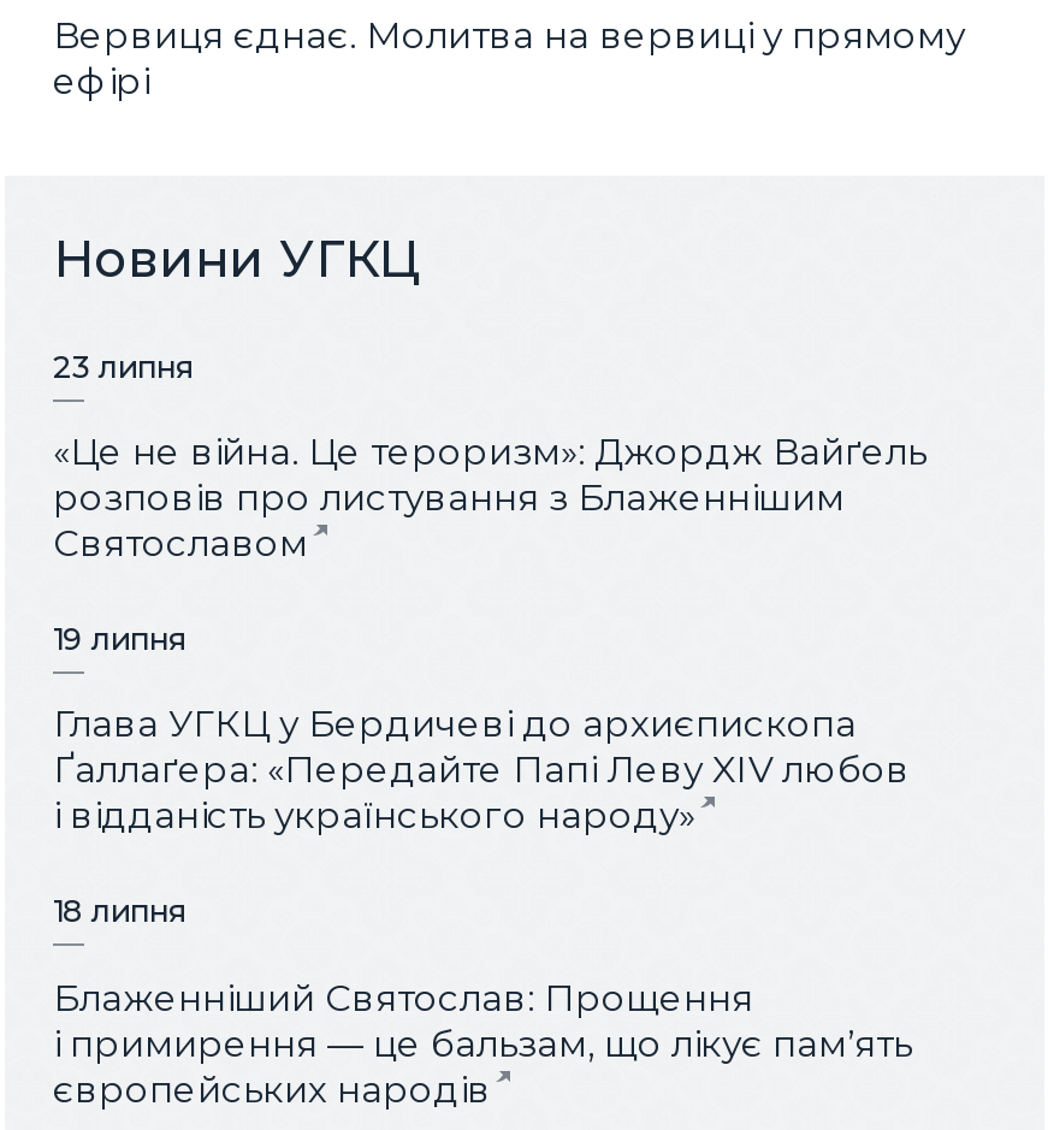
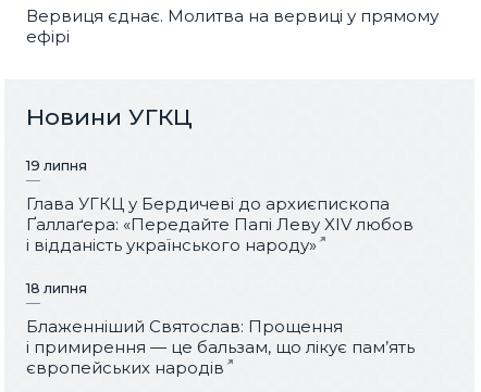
[53,349,926,566] 23 липня | «Це не війна. Це тероризм»: Джордж Вайґель | розповів про листування з Блаженнішим | Святославом -> none

